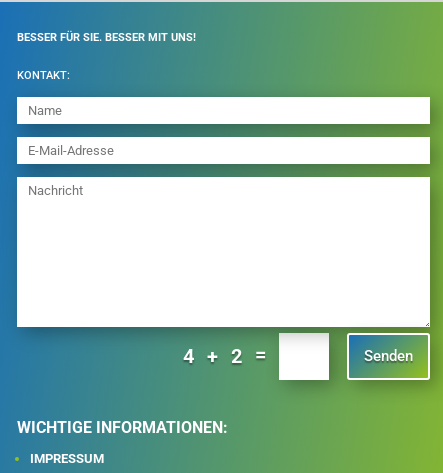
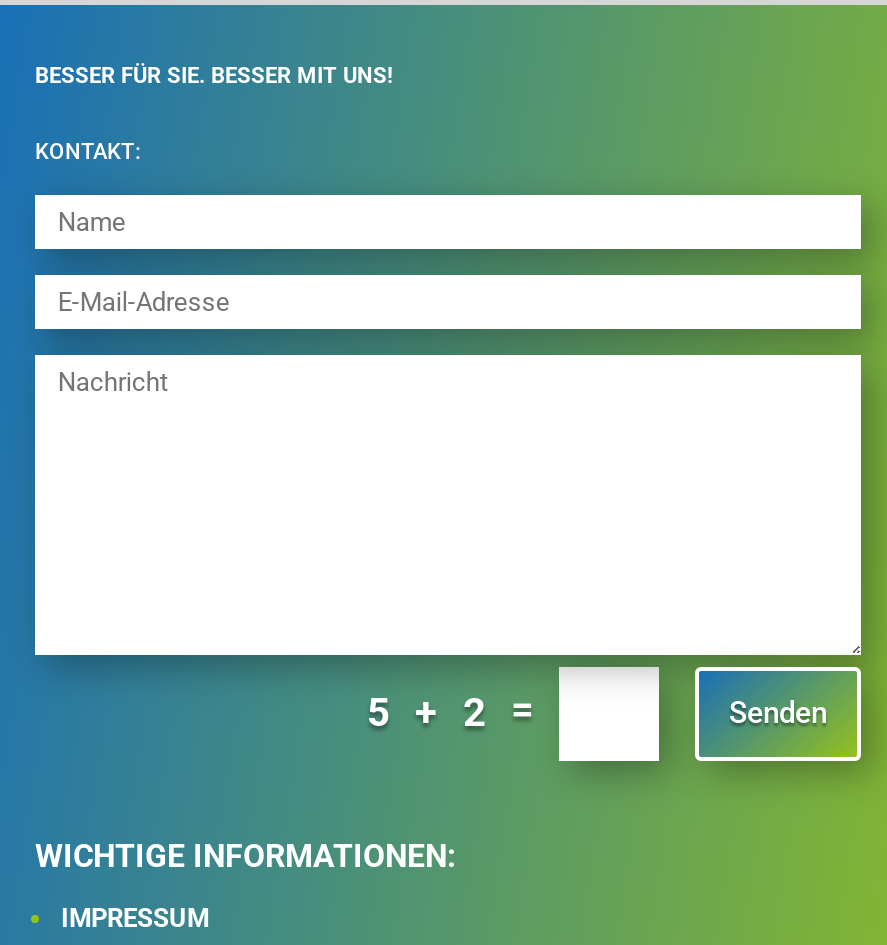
[183,342,279,368] 4 + 2 = -> [367,685,559,736] 5 + 2 =

